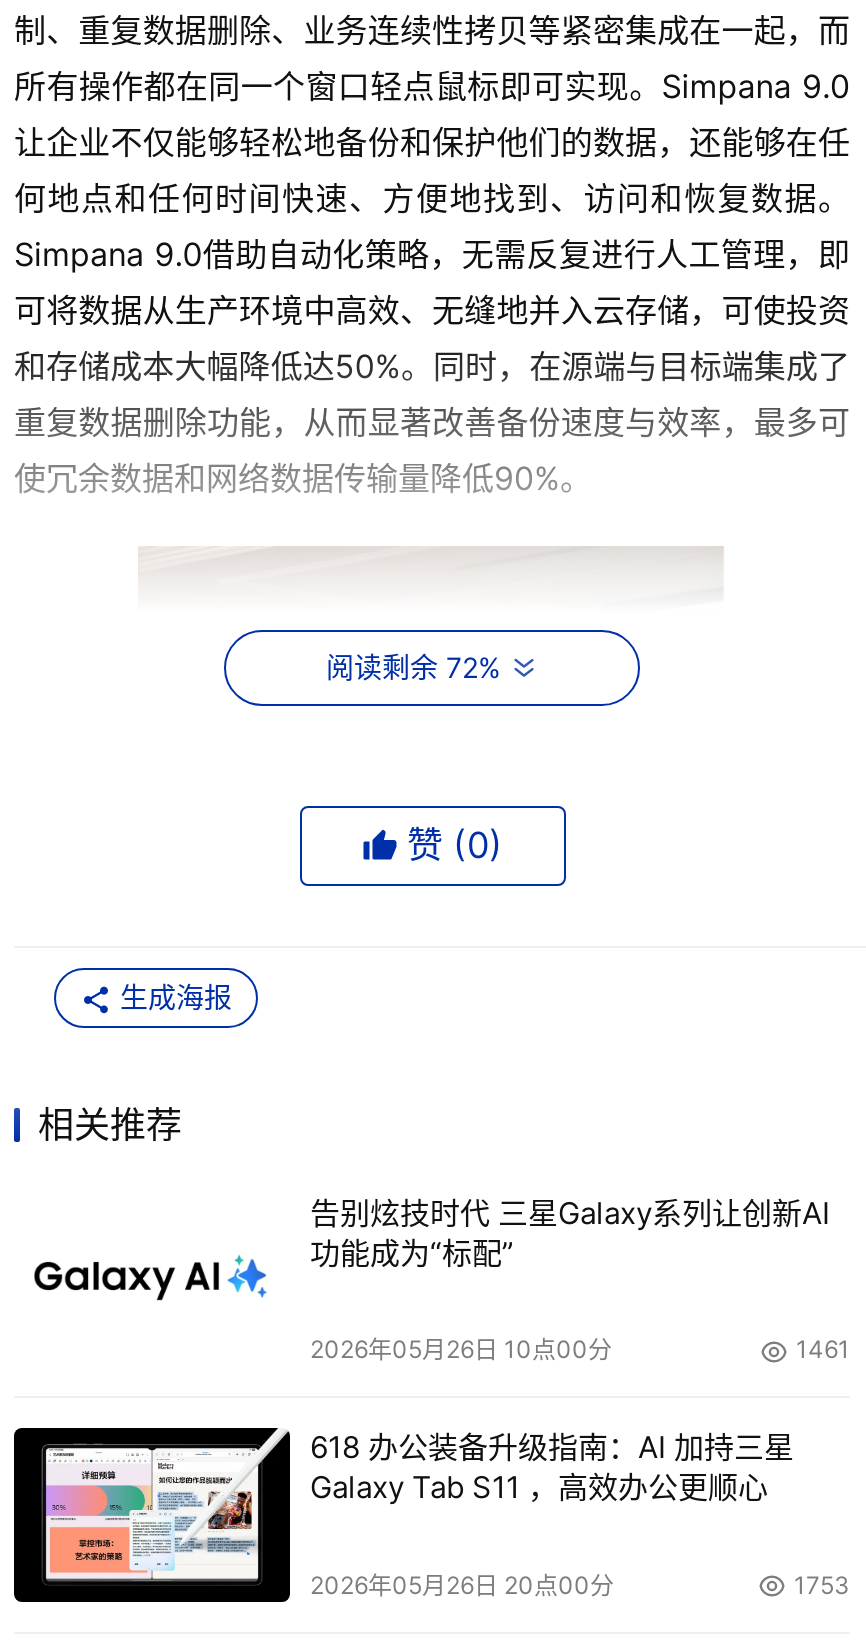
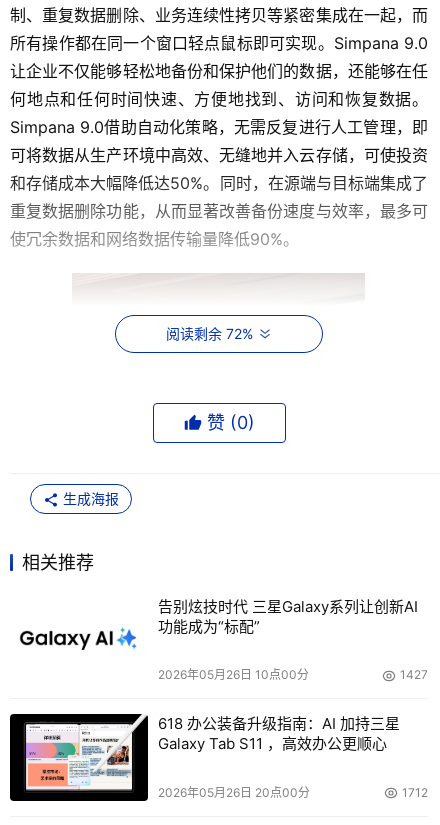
[796,1335,850,1365] 1461 -> [400,667,428,682] 1427
[794,1569,850,1599] 1753 -> [402,785,428,800] 1712

